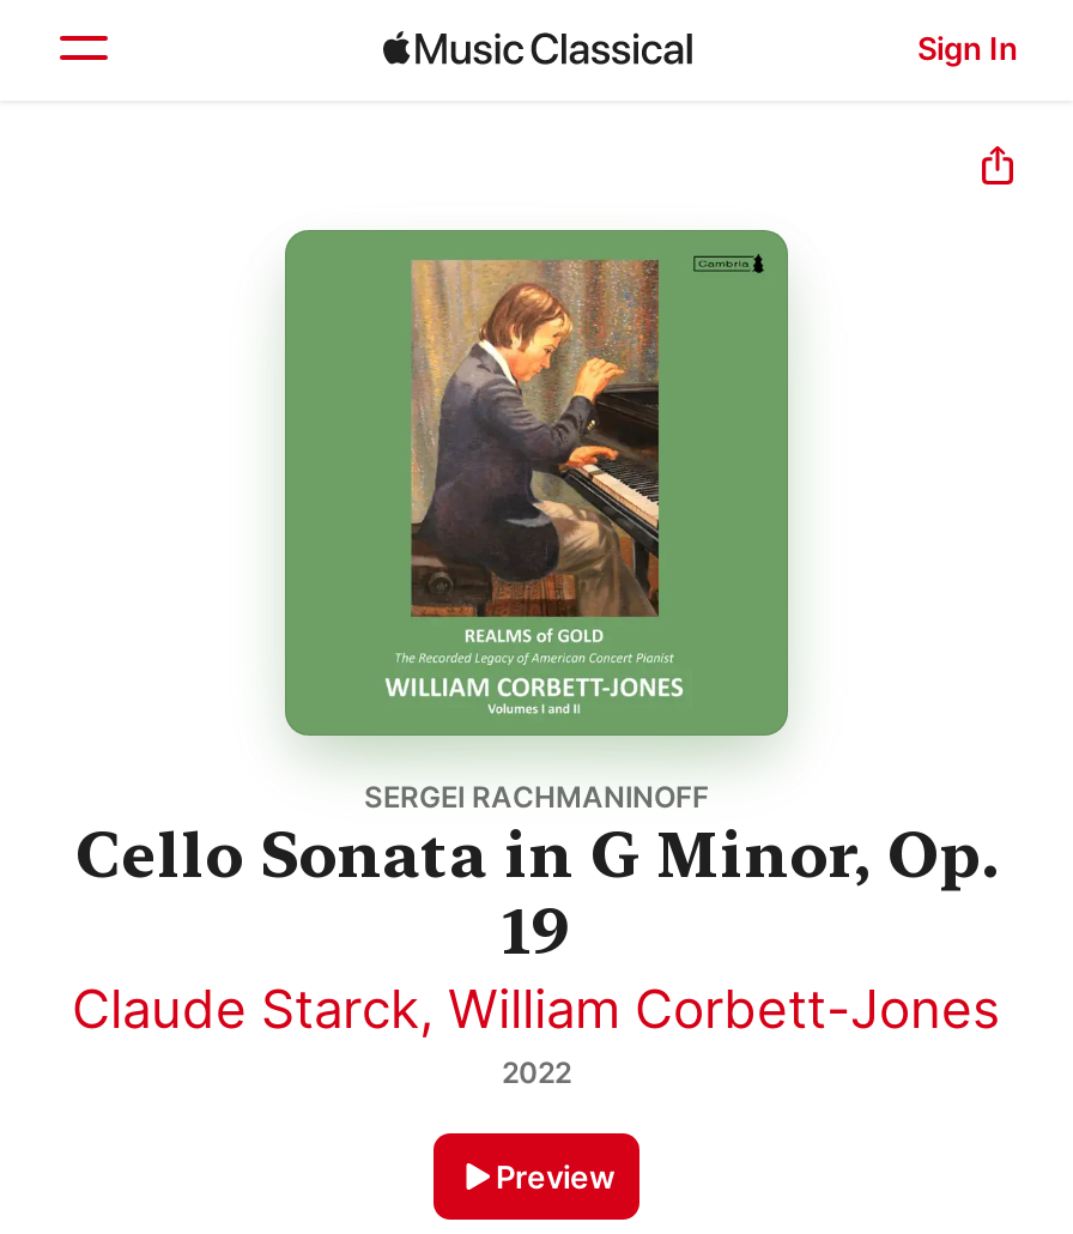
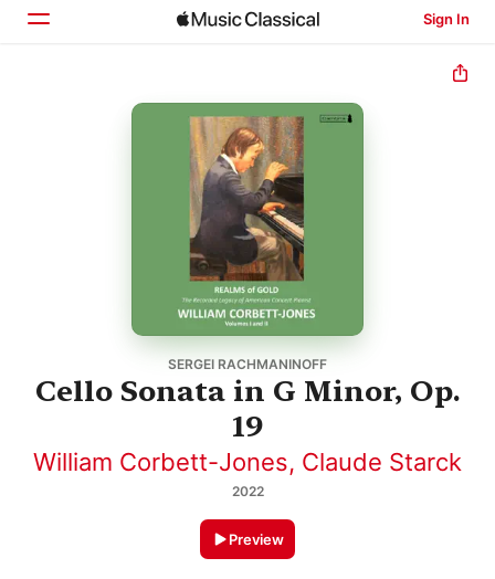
[72,978,1001,1040] Claude Starck, William Corbett-Jones -> [33,448,462,476] William Corbett-Jones, Claude Starck

